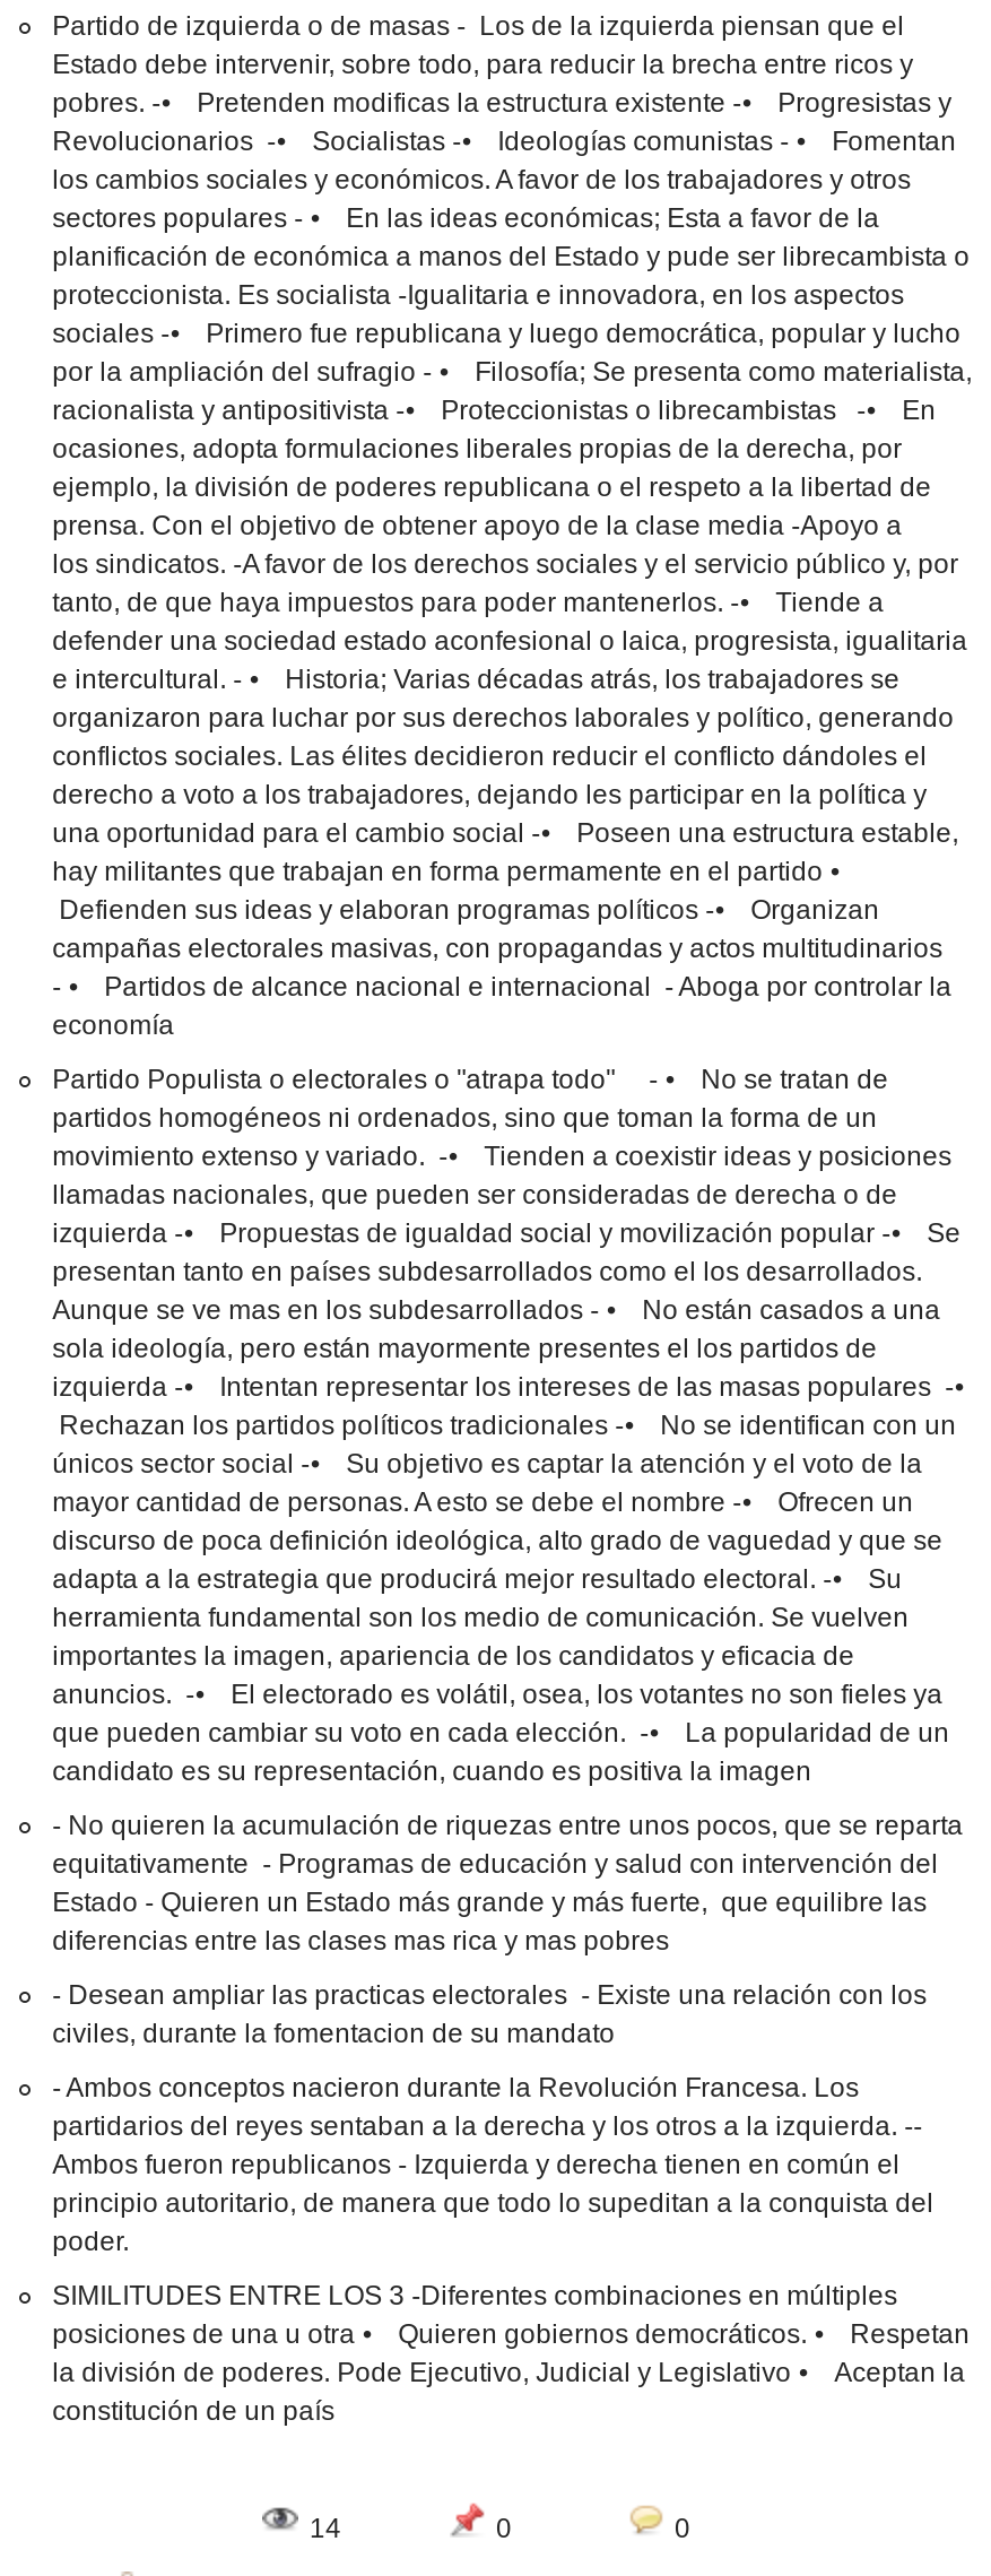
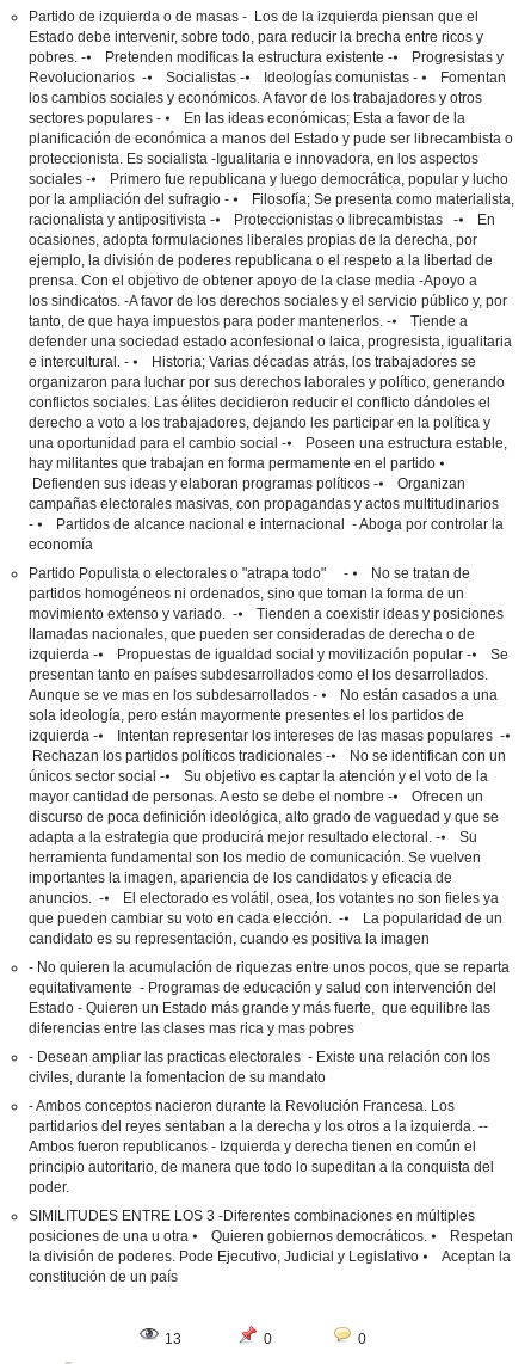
[310,2513,341,2545] 14 -> [165,1331,181,1348] 13

